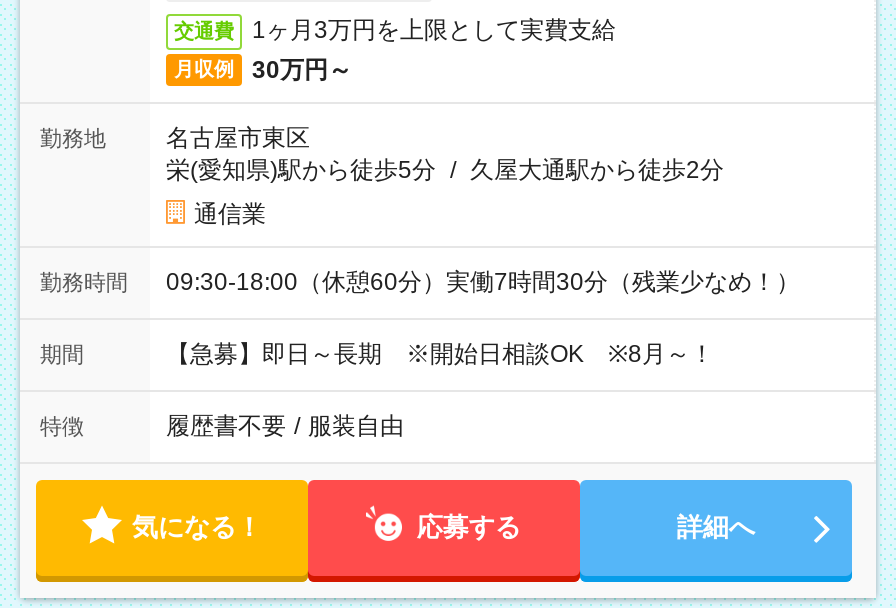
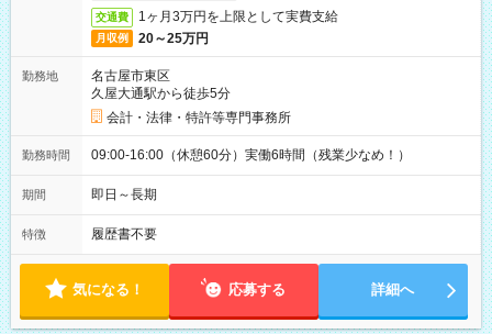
[174,56,352,84] 月収例 30万円～ -> [96,31,209,46] 月収例 20～25万円
[166,156,724,184] 栄(愛知県)駅から徒歩5分 / 久屋大通駅から徒歩2分 -> [91,86,231,101] 久屋大通駅から徒歩5分
[194,200,266,228] 通信業 -> [107,110,291,125] 会計・法律・特許等専門事務所
[166,268,800,296] 09:30-18:00（休憩60分）実働7時間30分（残業少なめ！） -> [91,147,411,163] 09:00-16:00（休憩60分）実働6時間（残業少なめ！）
[166,340,710,368] 【急募】即日～長期 ※開始日相談OK ※8月～！ -> [91,187,157,202] 即日～長期
[166,412,404,440] 履歴書不要 / 服装自由 -> [91,226,157,242] 履歴書不要

